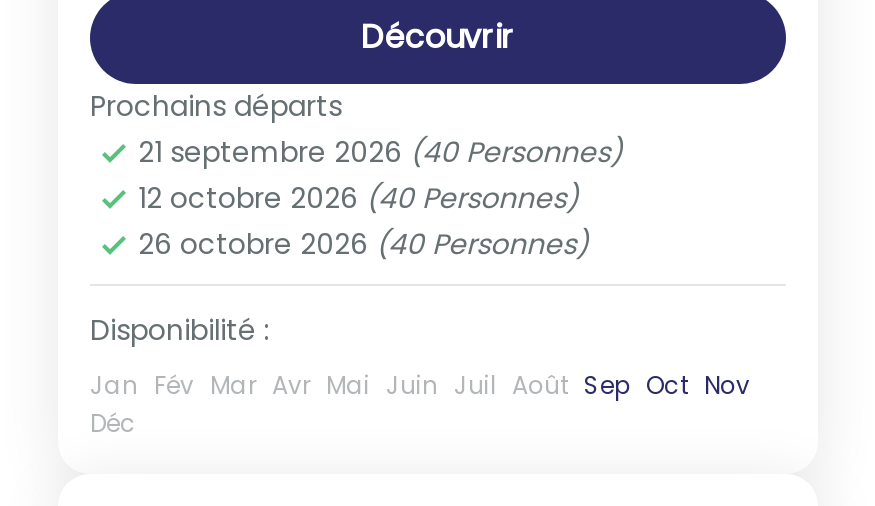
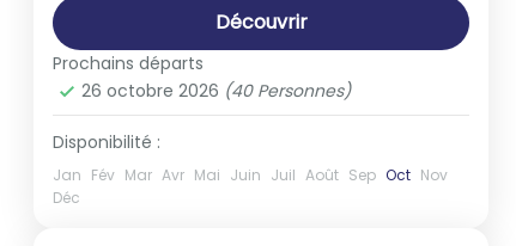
[138,131,622,217] 21 septembre 2026 (40 Personnes) | 12 octobre 2026 (40 Personnes) -> none

